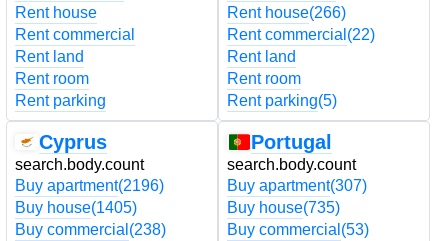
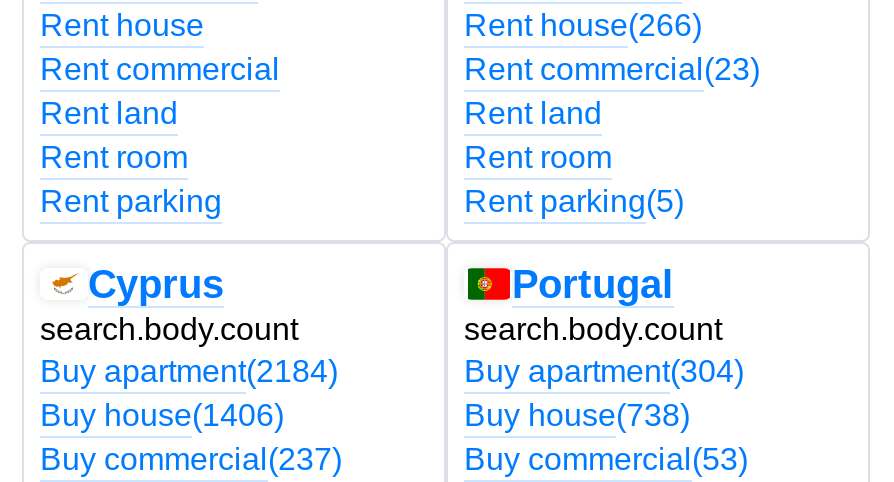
[227,26,375,43] Rent commercial(22) -> [464,52,760,86] Rent commercial(23)
[15,177,164,194] Buy apartment(2196) -> [40,354,338,388] Buy apartment(2184)
[227,177,367,194] Buy apartment(307) -> [464,354,744,388] Buy apartment(304)
[15,199,137,216] Buy house(1405) -> [40,398,284,432] Buy house(1406)
[227,199,340,216] Buy house(735) -> [464,398,690,432] Buy house(738)
[15,221,166,238] Buy commercial(238) -> [40,442,342,476] Buy commercial(237)

